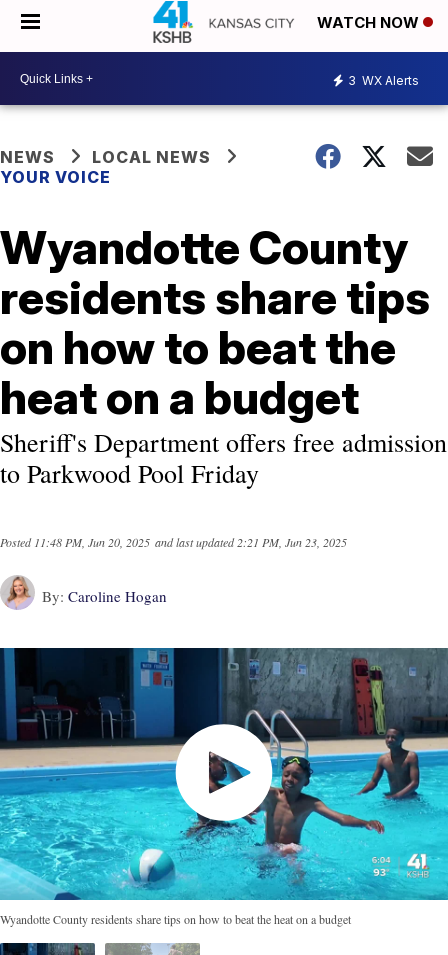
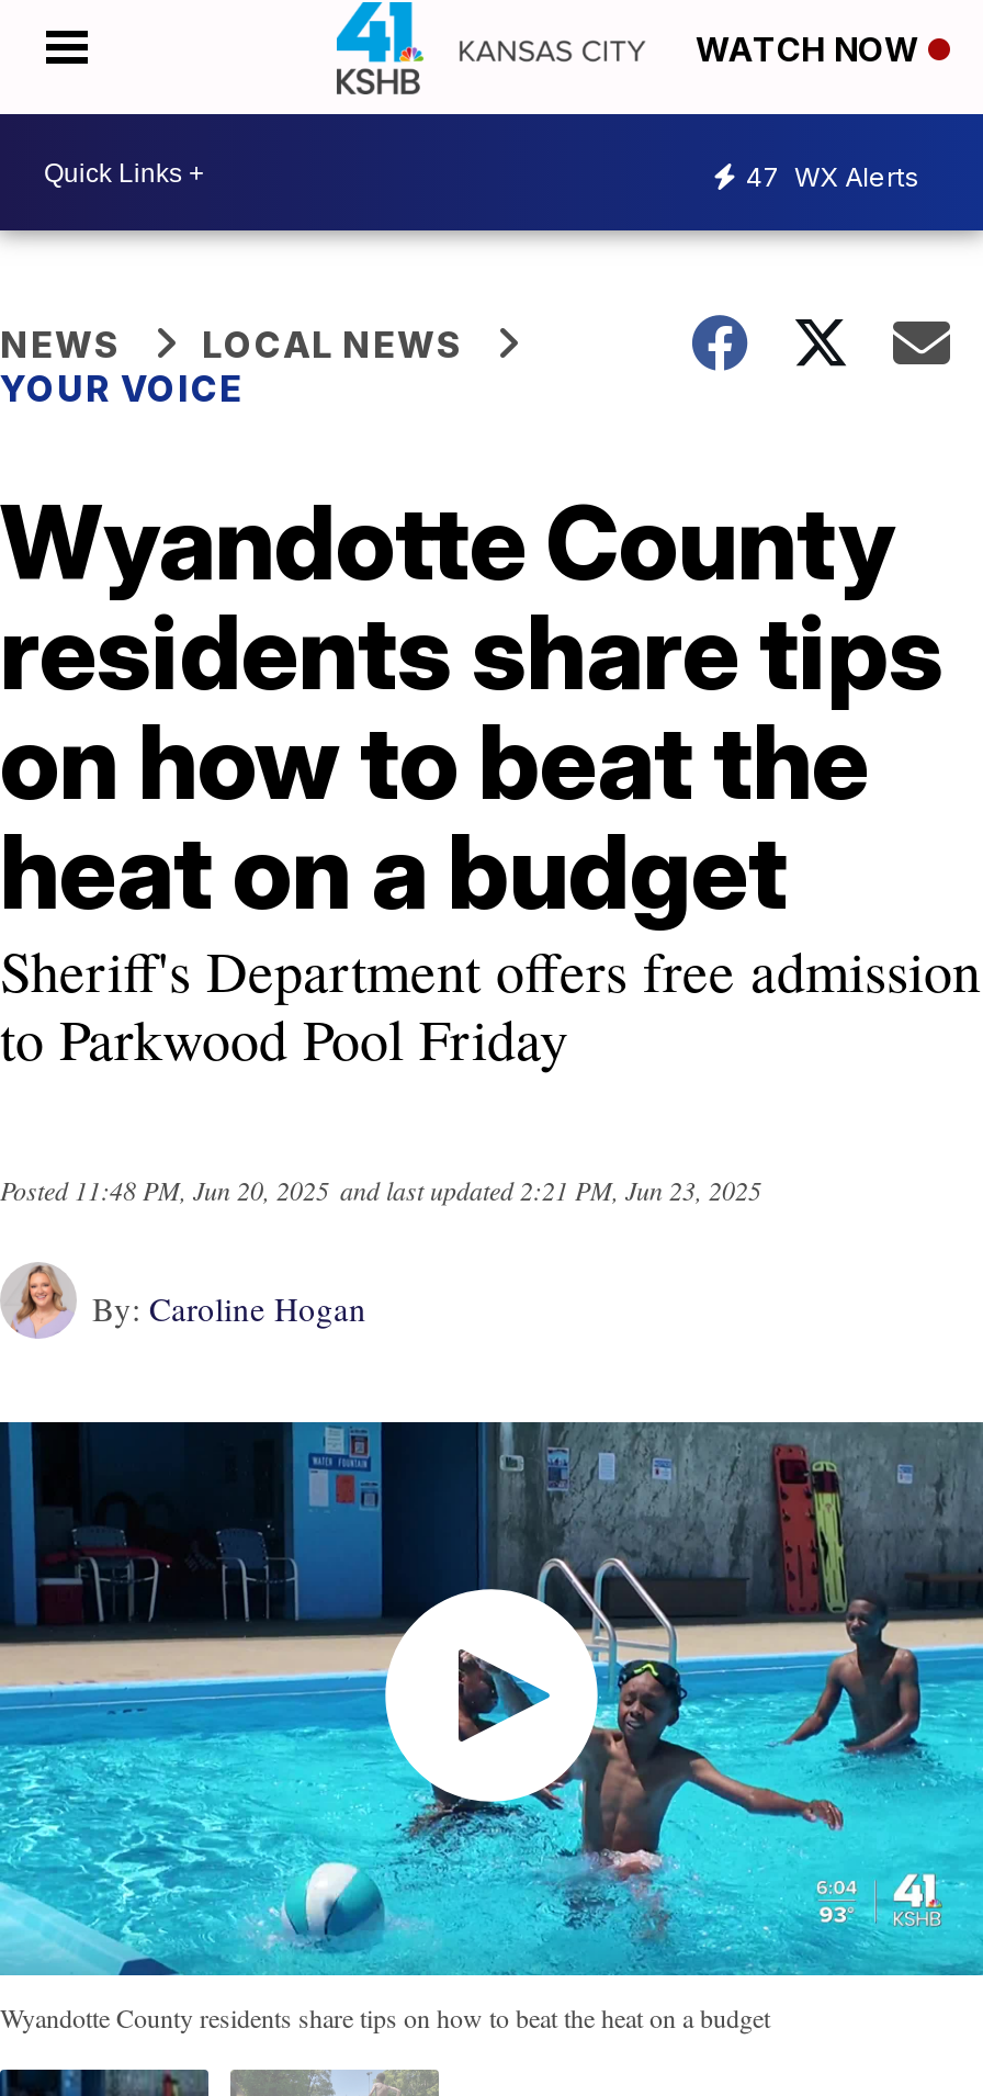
[348,72,419,87] 3 WX Alerts -> [746,159,919,192] 47 WX Alerts

